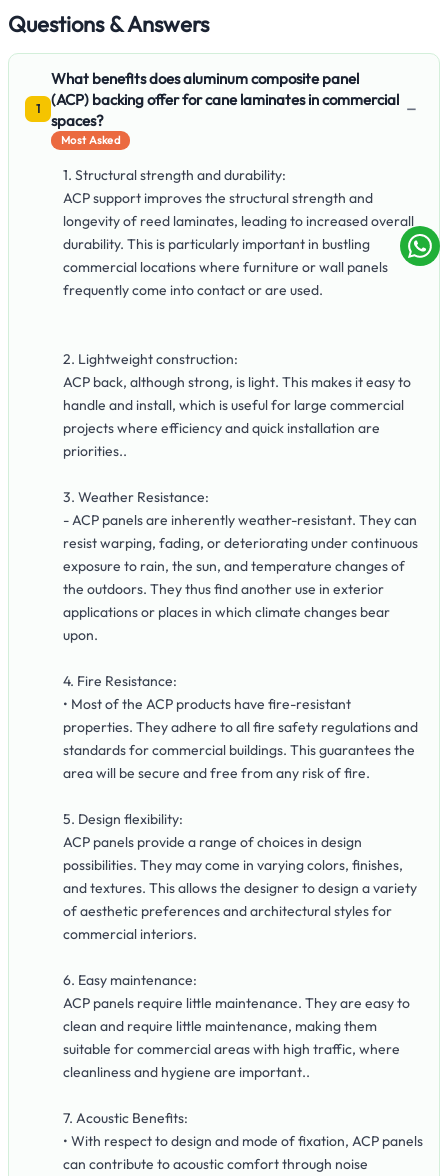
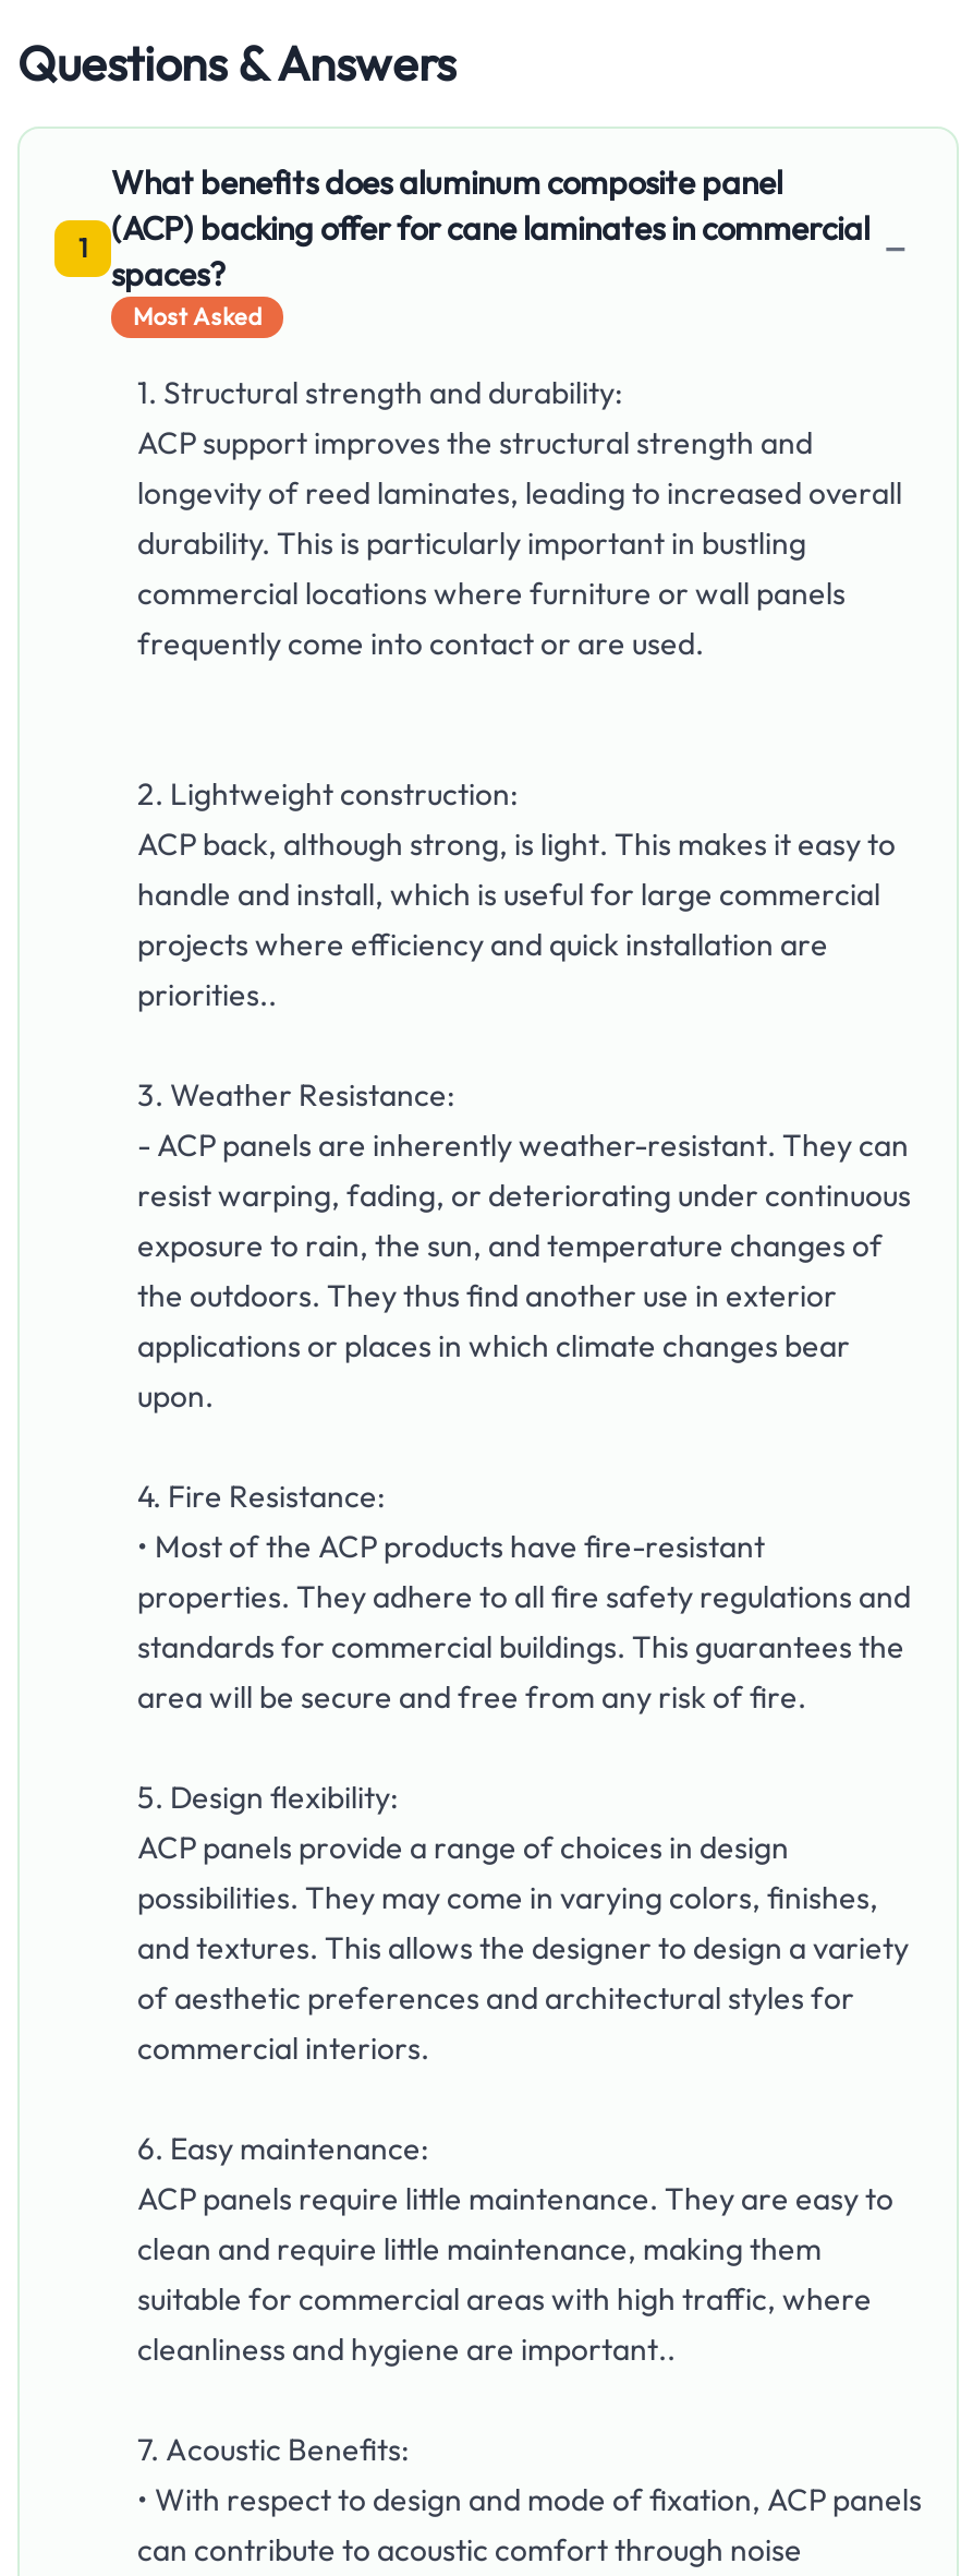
[399,225,441,267] [image] -> none

